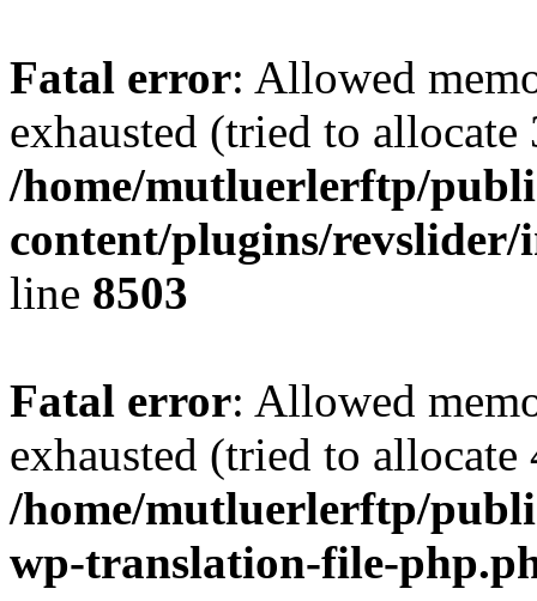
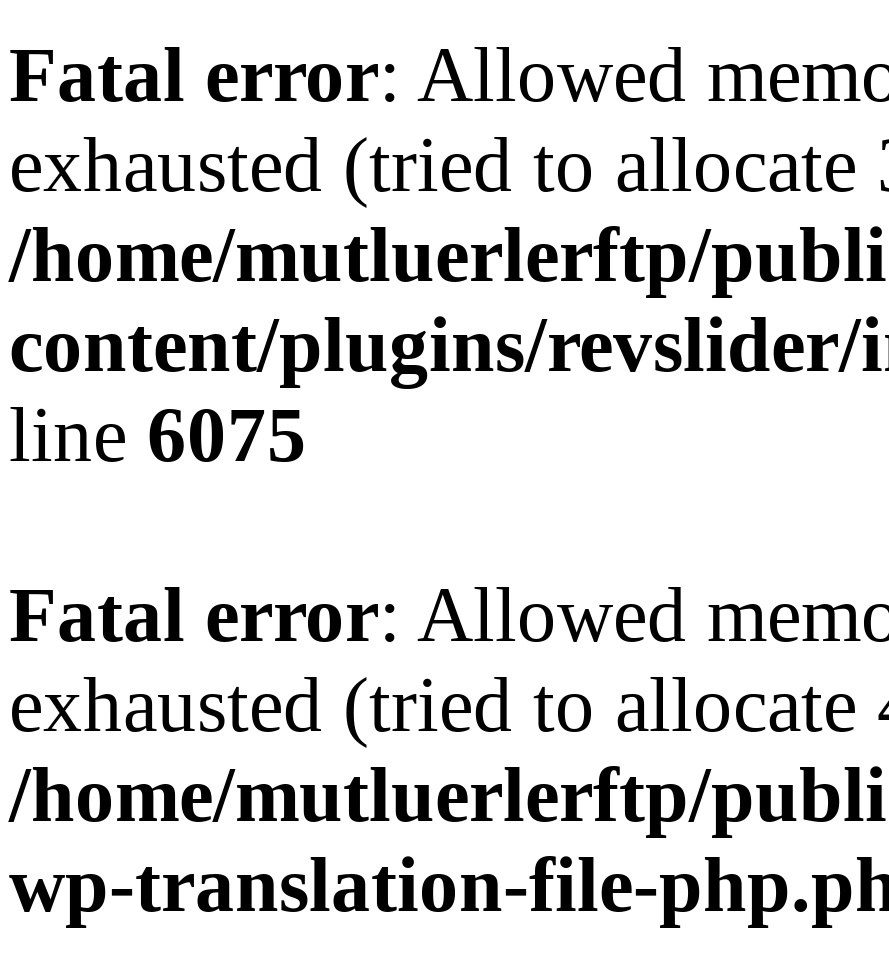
[10,267,188,318] line 8503 -> [9,391,307,477] line 6075

